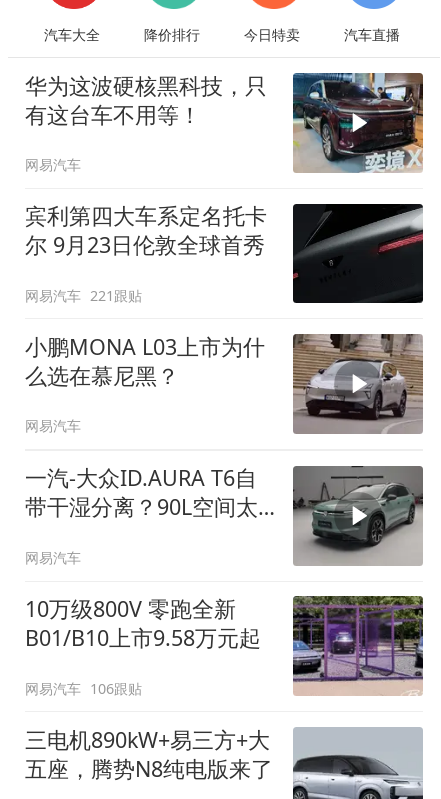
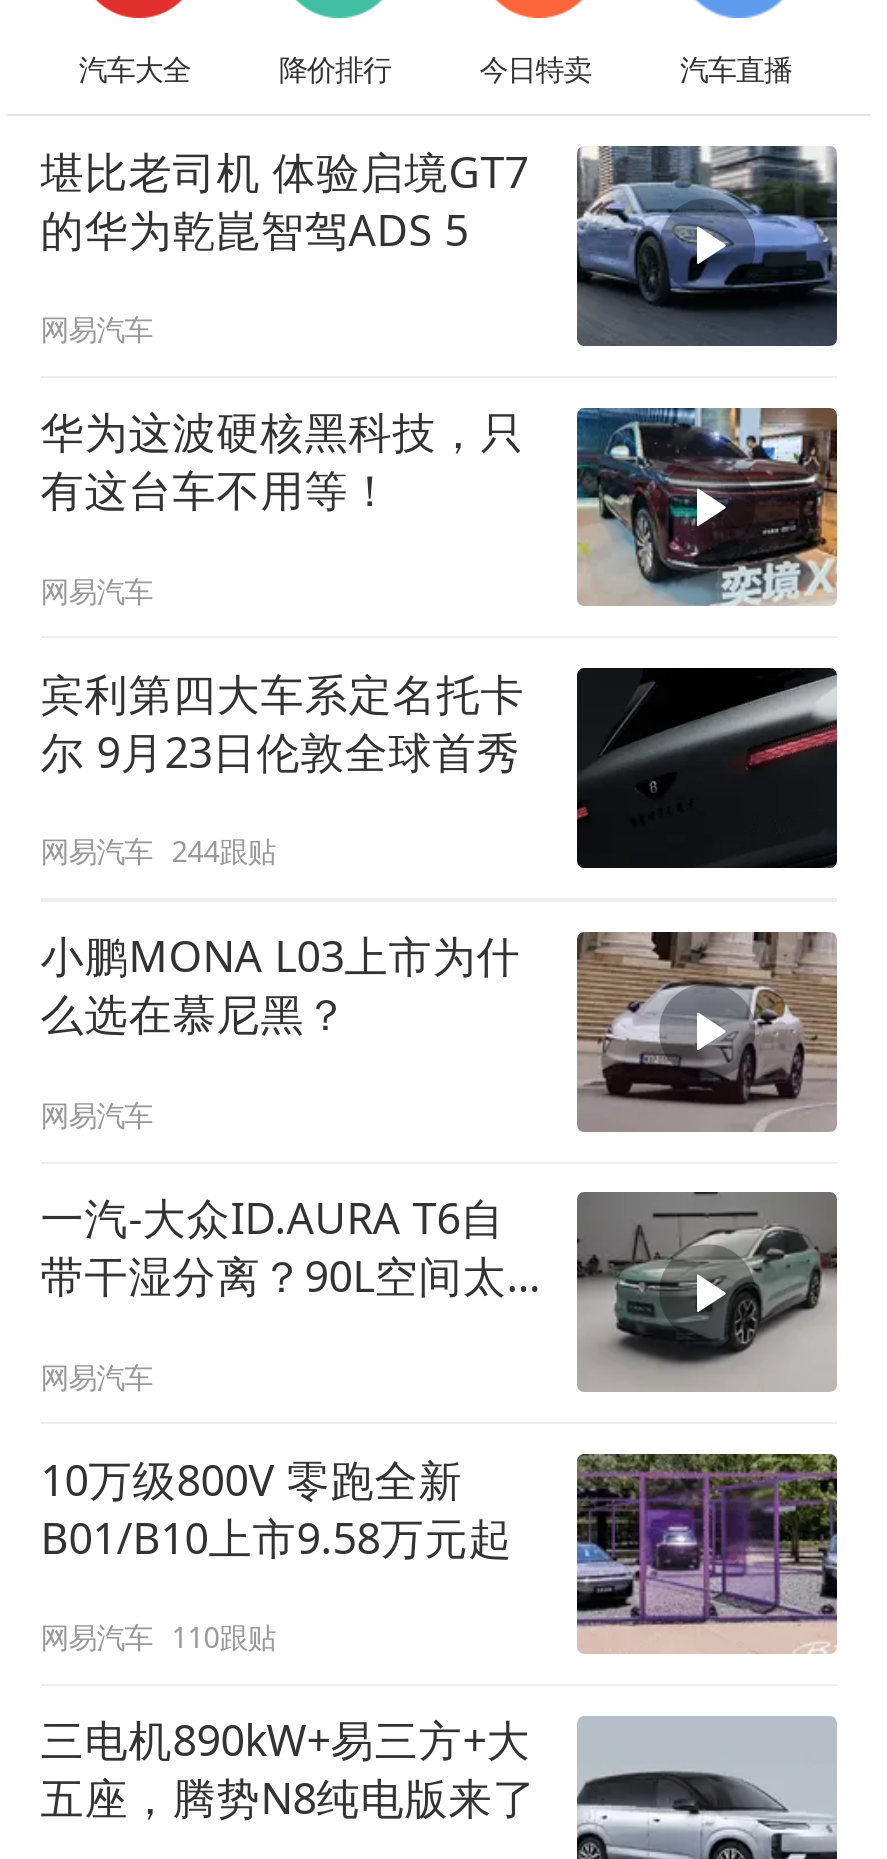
none -> [40,141,839,348] [image] | 堪比老司机 体验启境GT7 | 的华为乾崑智驾ADS 5 | 网易汽车
[25,286,142,305] 网易汽车 221跟贴 -> [40,833,276,871] 网易汽车 244跟贴
[25,679,142,698] 网易汽车 106跟贴 -> [40,1618,276,1656] 网易汽车 110跟贴

